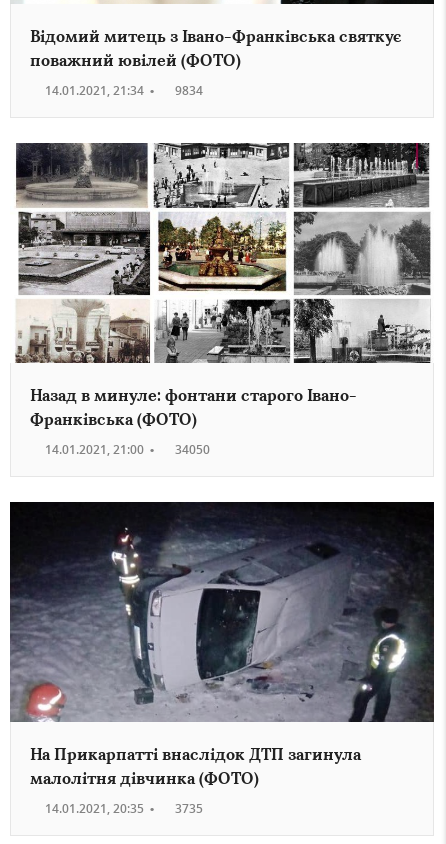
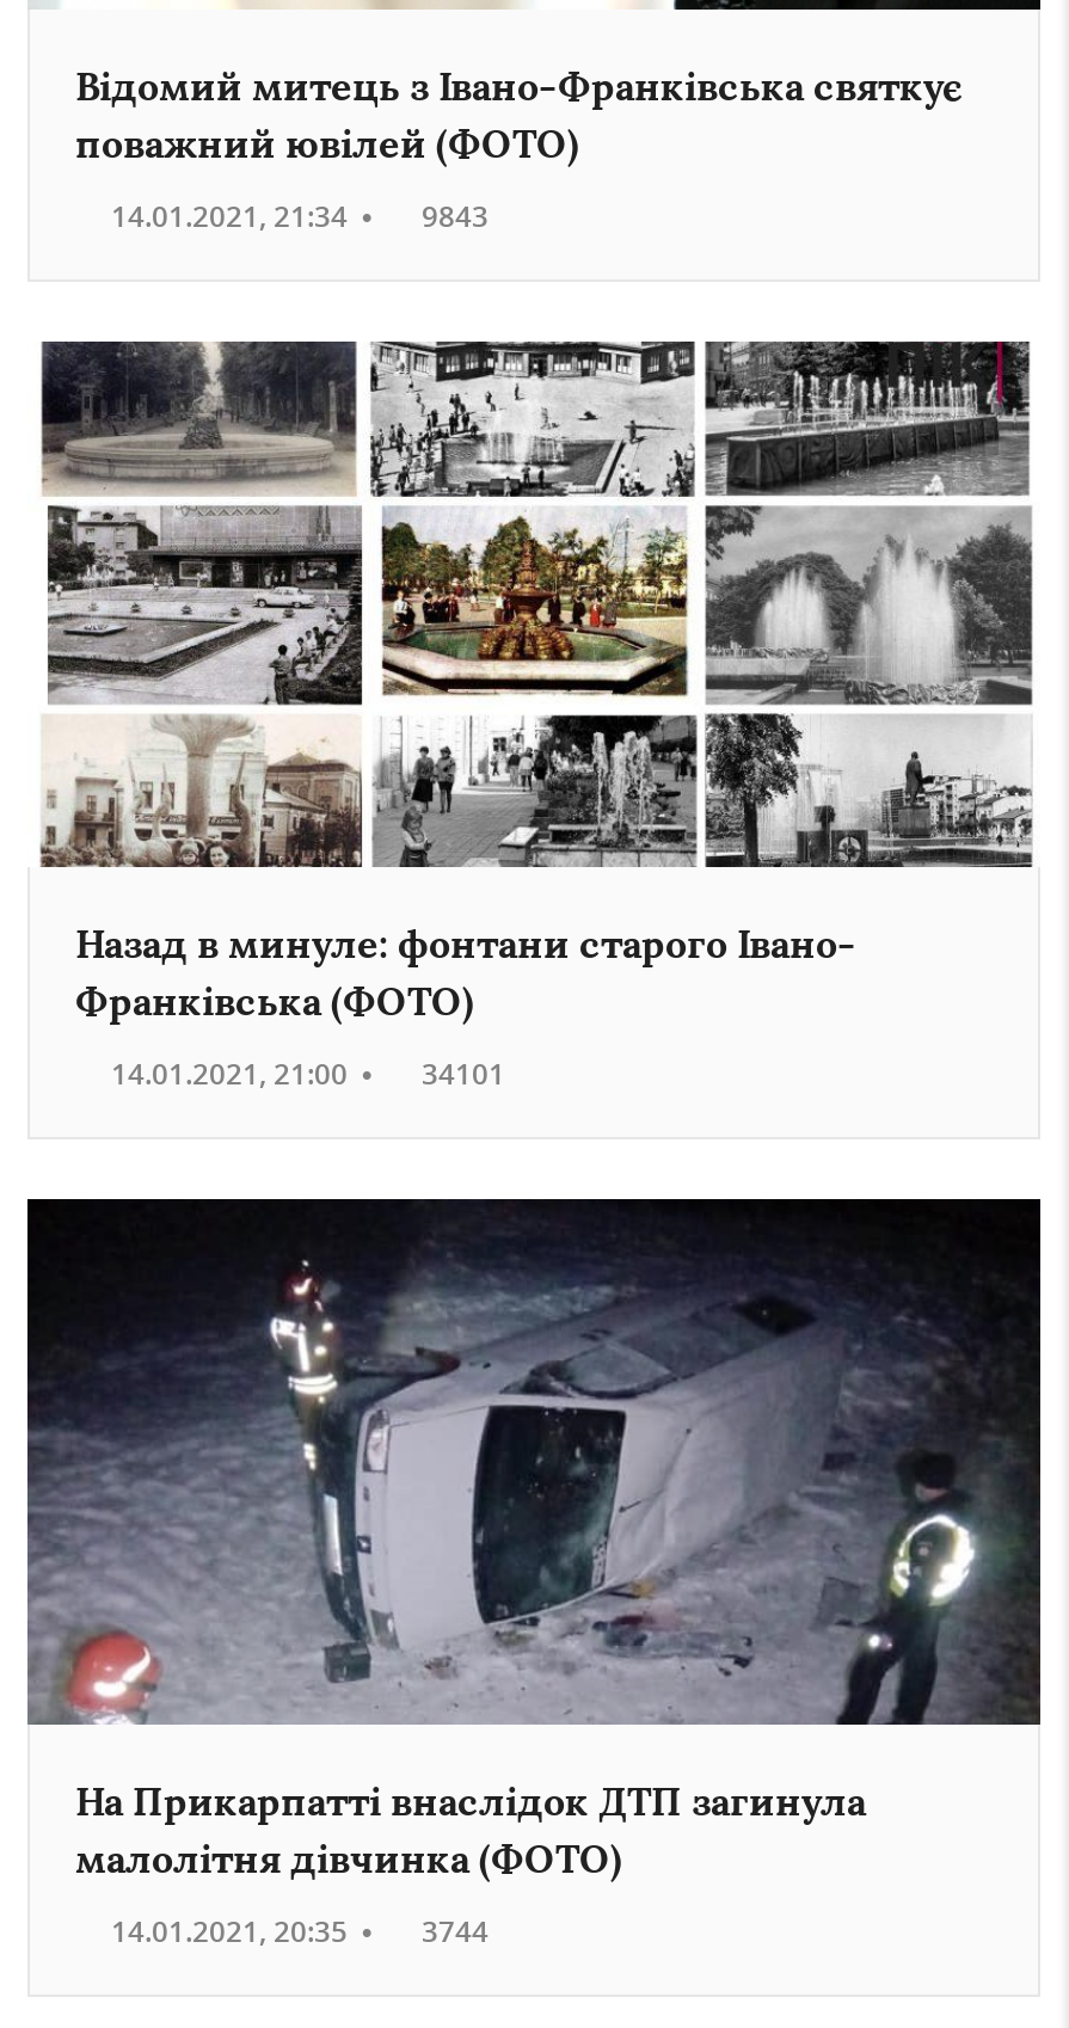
[45,82,203,99] 14.01.2021, 21:34 • 9834 -> [111,197,489,238] 14.01.2021, 21:34 • 9843
[45,441,210,458] 14.01.2021, 21:00 • 34050 -> [111,1055,505,1095] 14.01.2021, 21:00 • 34101
[45,800,203,817] 14.01.2021, 20:35 • 3735 -> [111,1912,489,1953] 14.01.2021, 20:35 • 3744

